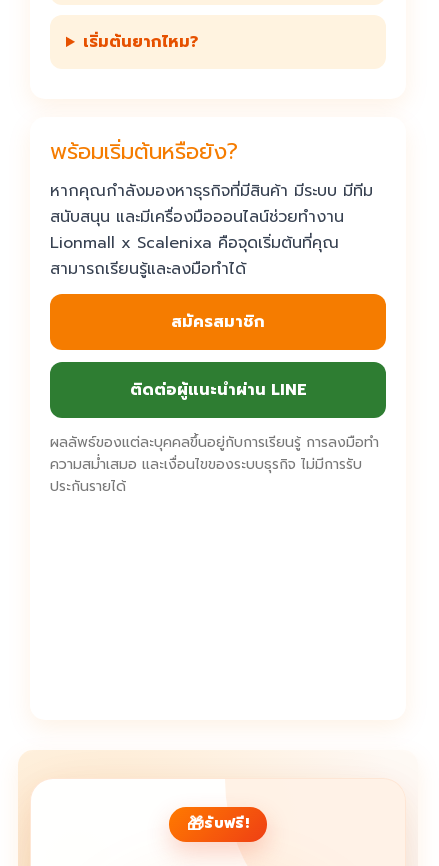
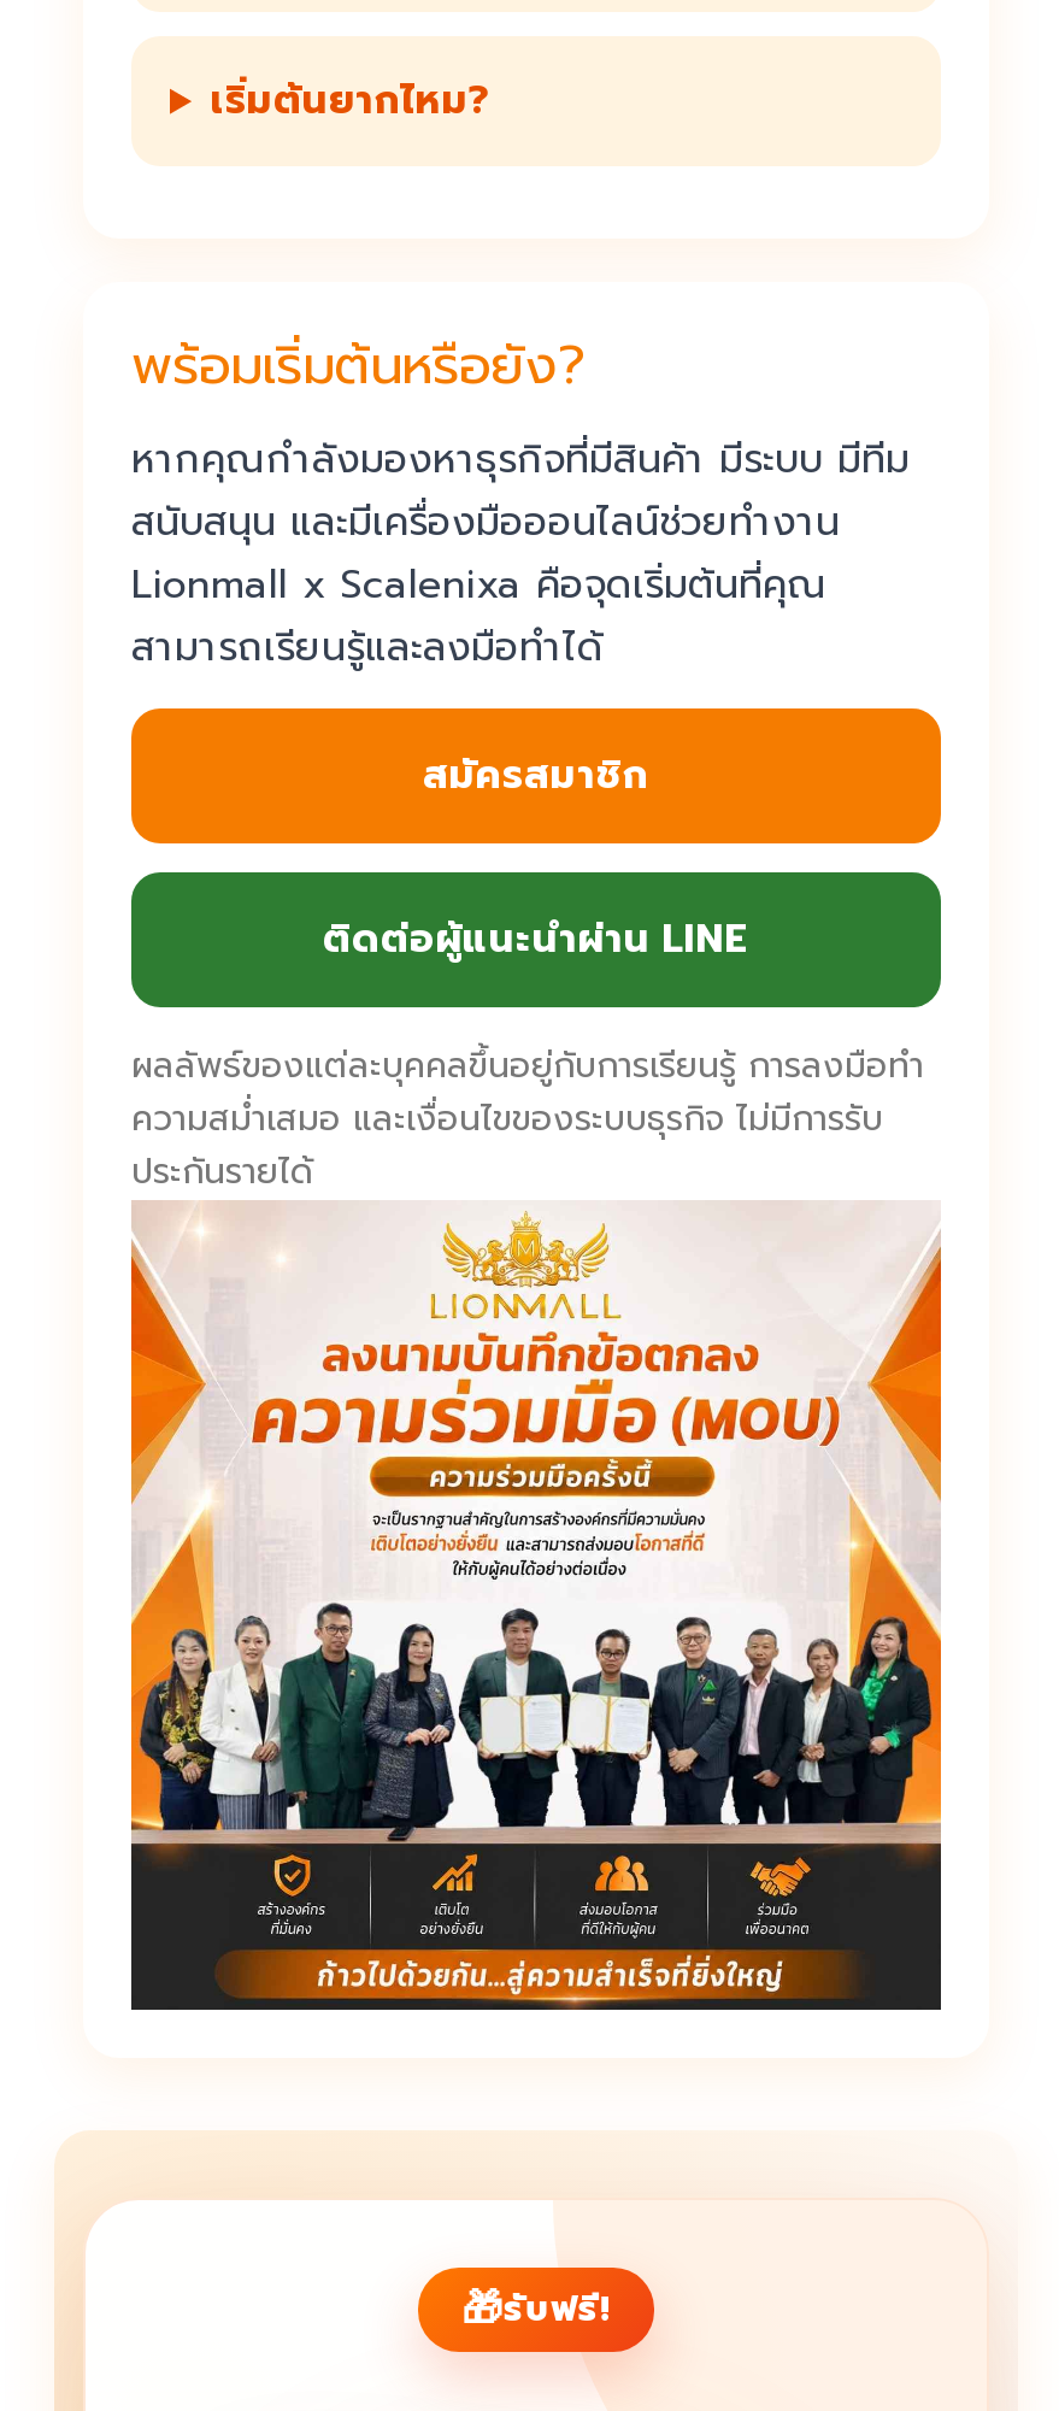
none -> [129,1200,943,2012] [image]

